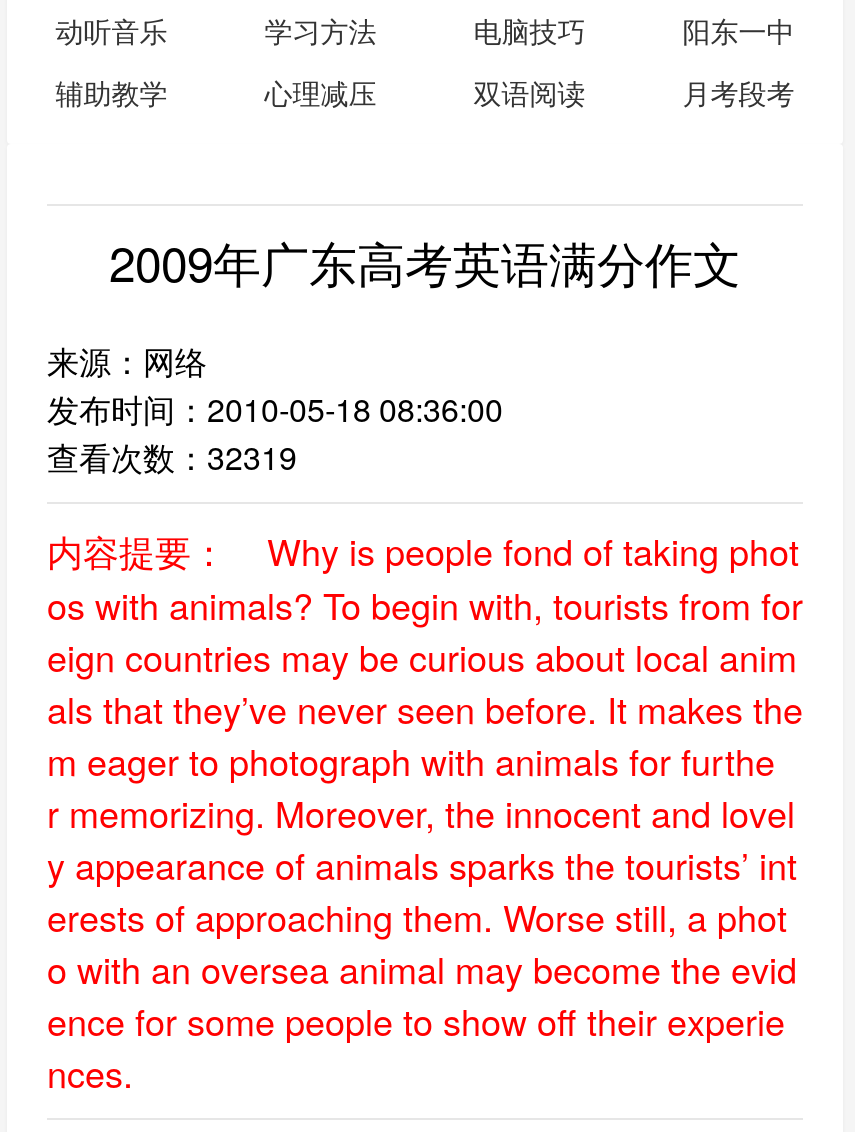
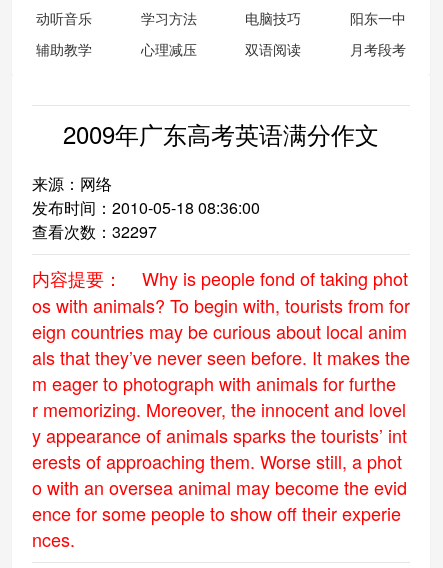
[47,434,297,480] 查看次数：32319 -> [32,220,157,243] 查看次数：32297

